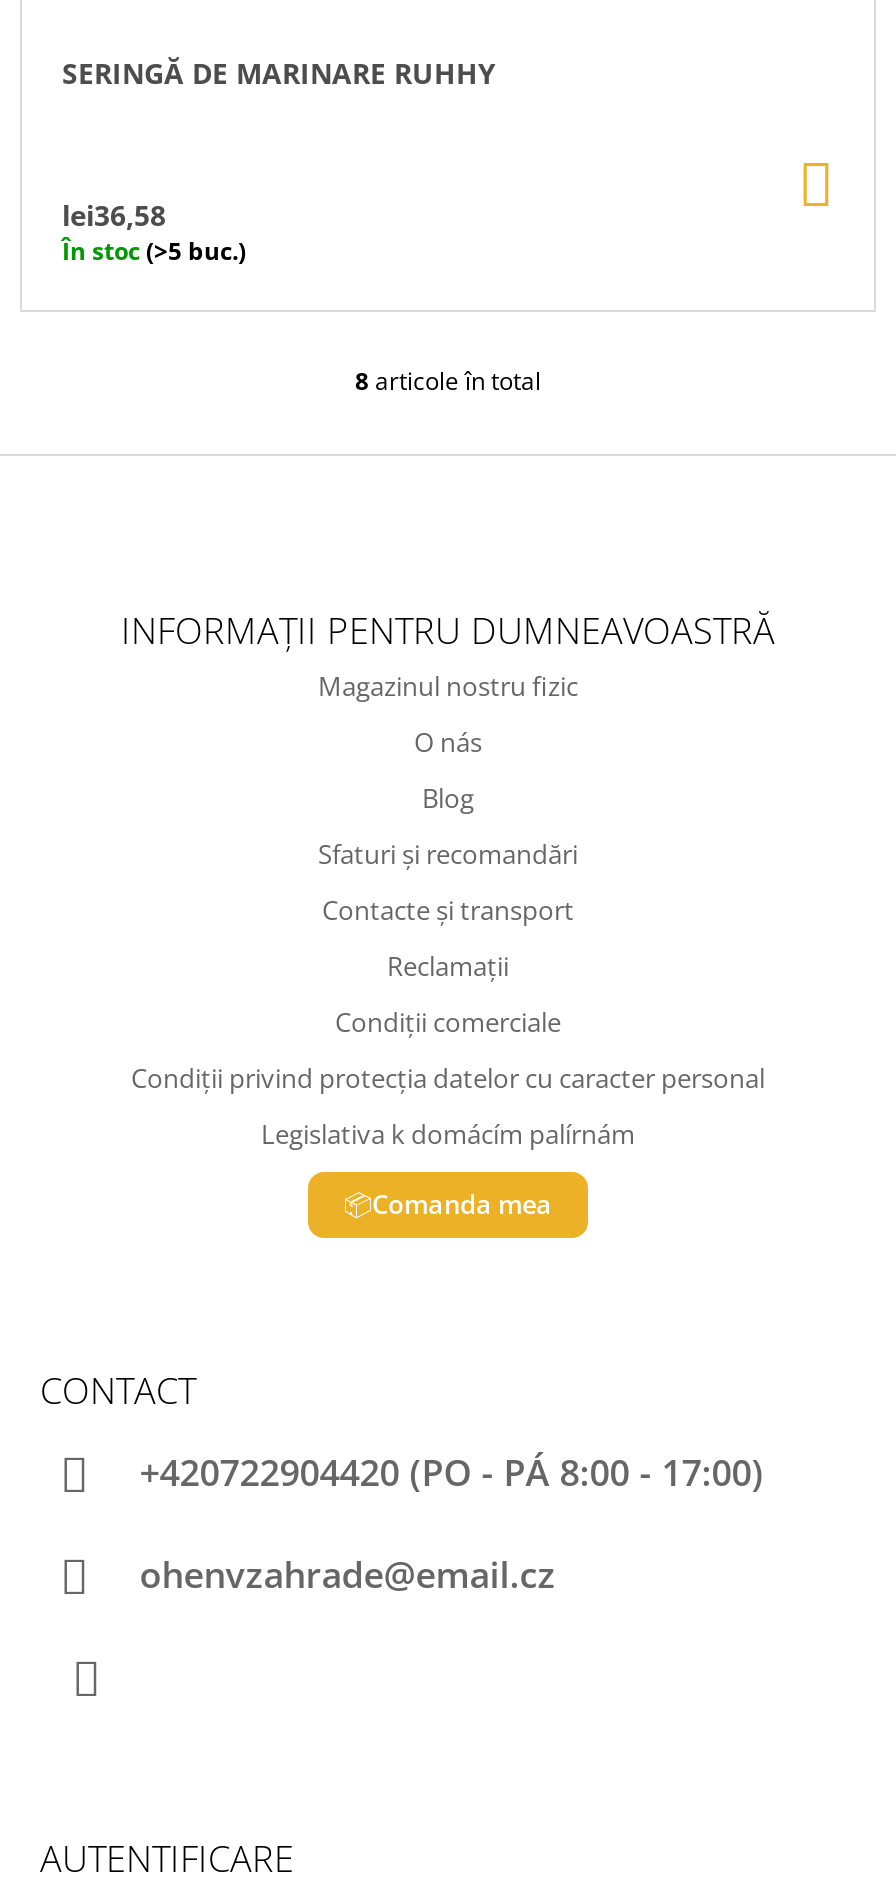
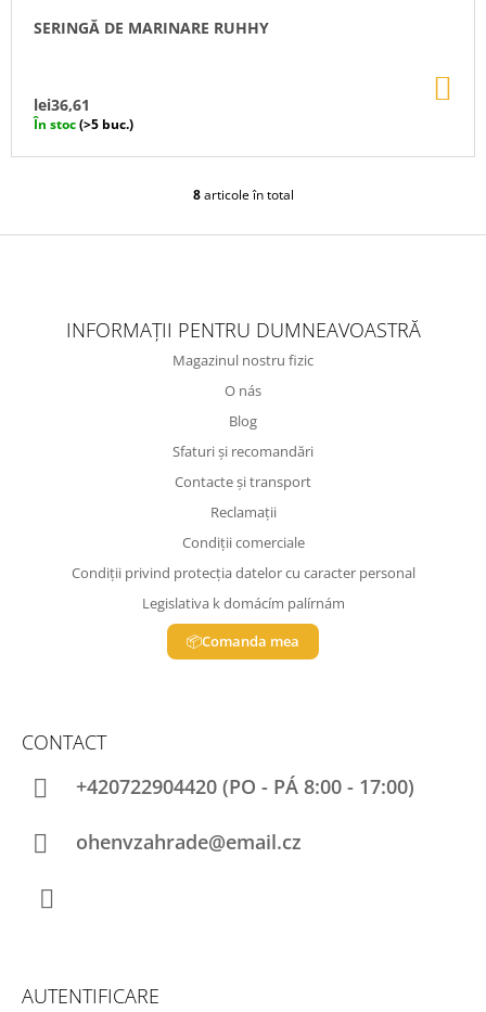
[62,195,166,233] lei36,58 -> [34,94,90,115] lei36,61

